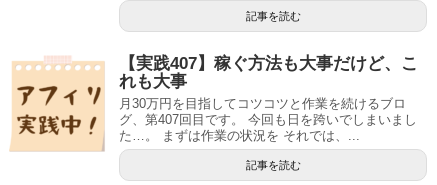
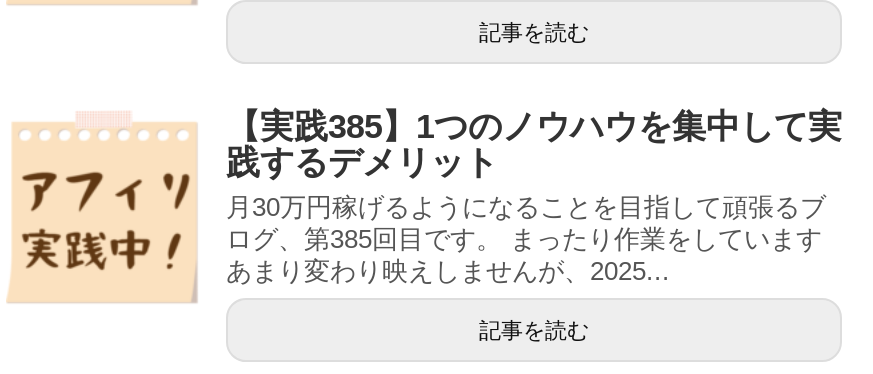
[119,54,418,143] 【実践407】稼ぐ方法も大事だけど、こ | れも大事 | 月30万円を目指してコツコツと作業を続けるブロ | グ、第407回目です。 今回も日を跨いでしまいまし | た…。 まずは作業の状況を それでは、... -> [226,108,842,286] 【実践385】1つのノウハウを集中して実 | 践するデメリット | 月30万円稼げるようになることを目指して頑張るブ | ログ、第385回目です。 まったり作業をしています | あまり変わり映えしませんが、2025...

